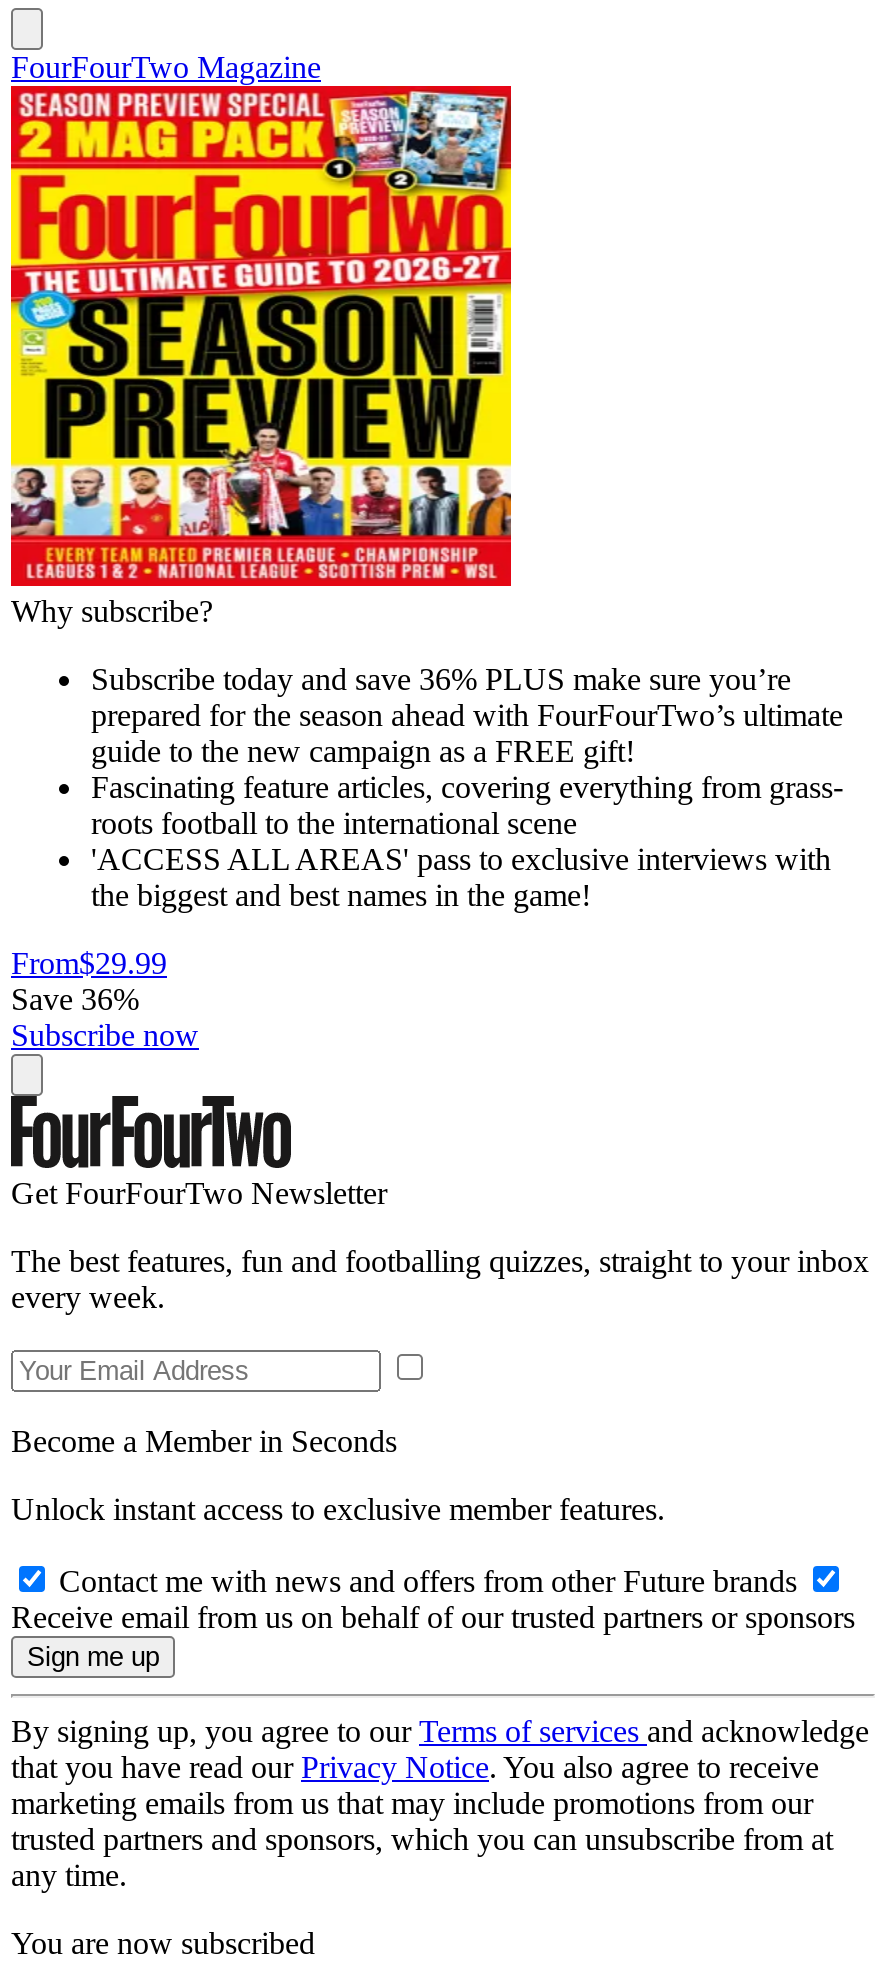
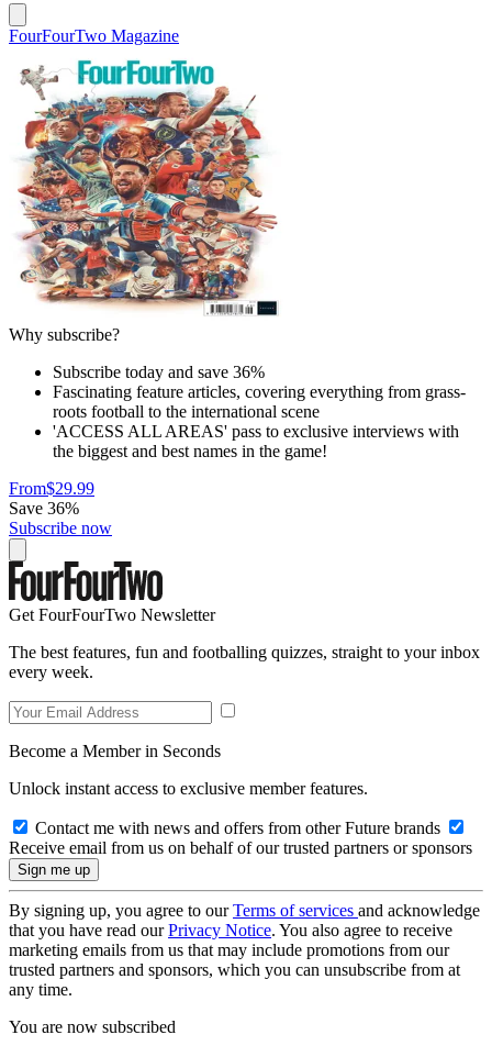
[9,84,843,767] [image] | Subscribe today and save 36% PLUS make sure you’re | prepared for the season ahead with FourFourTwo’s ultimate | guide to the new campaign as a FREE gift! -> [9,46,283,381] [image] | Subscribe today and save 36%

